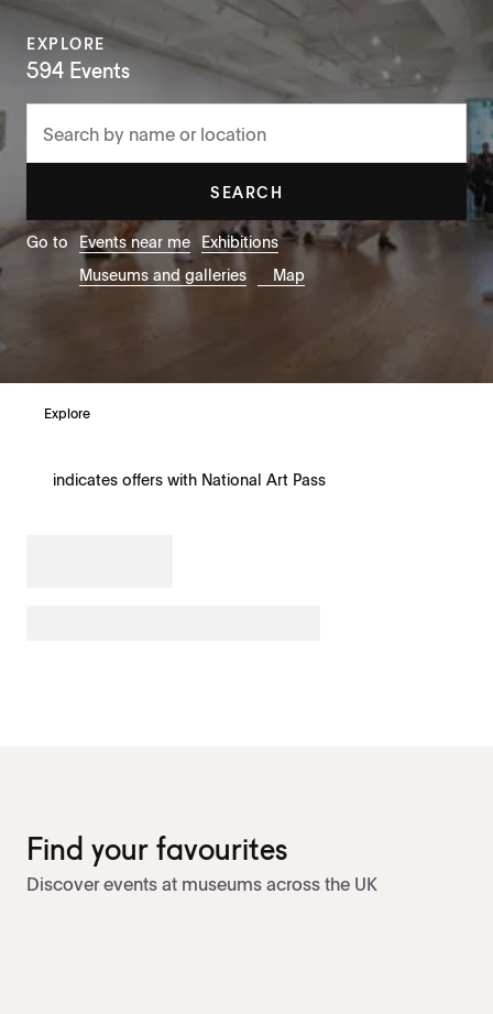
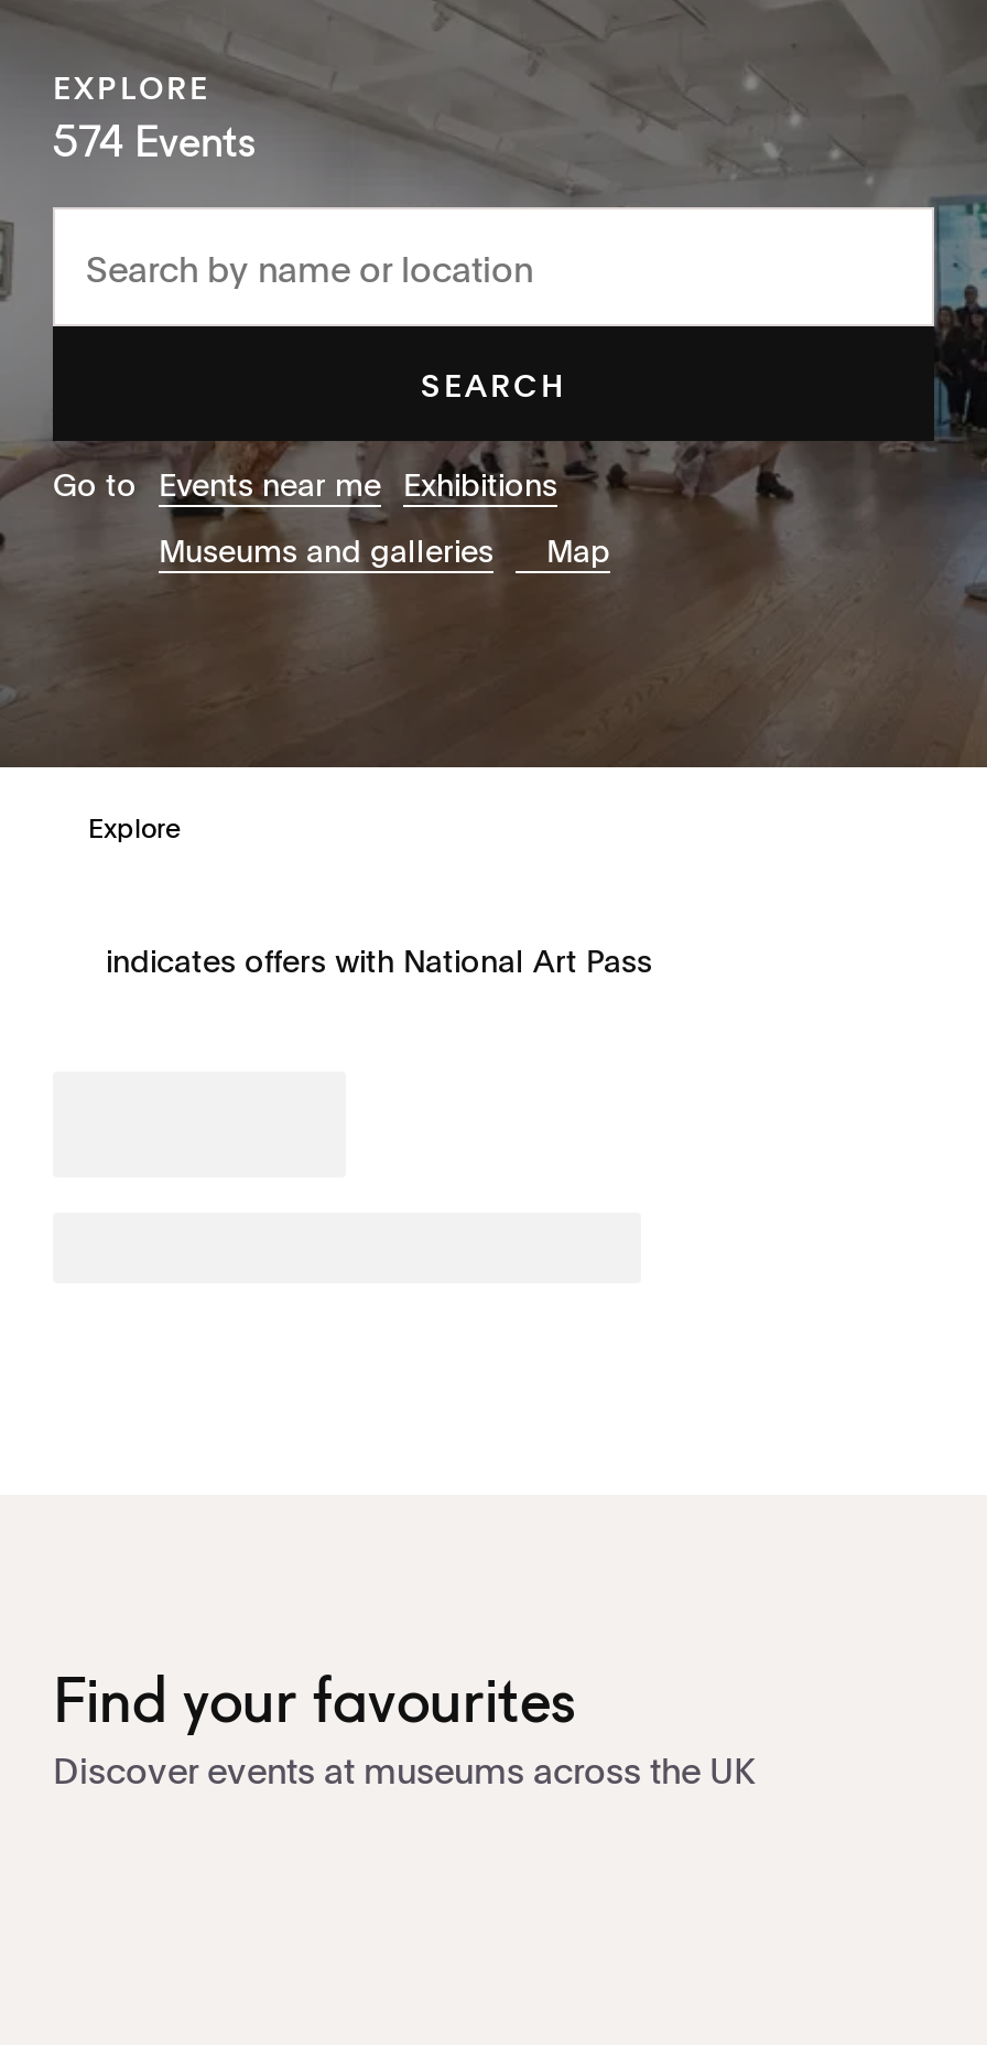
[26,62,130,84] 594 Events -> [53,123,256,168] 574 Events

